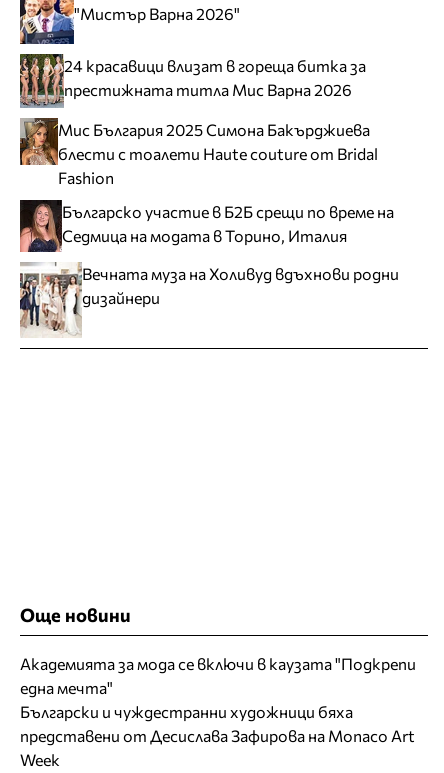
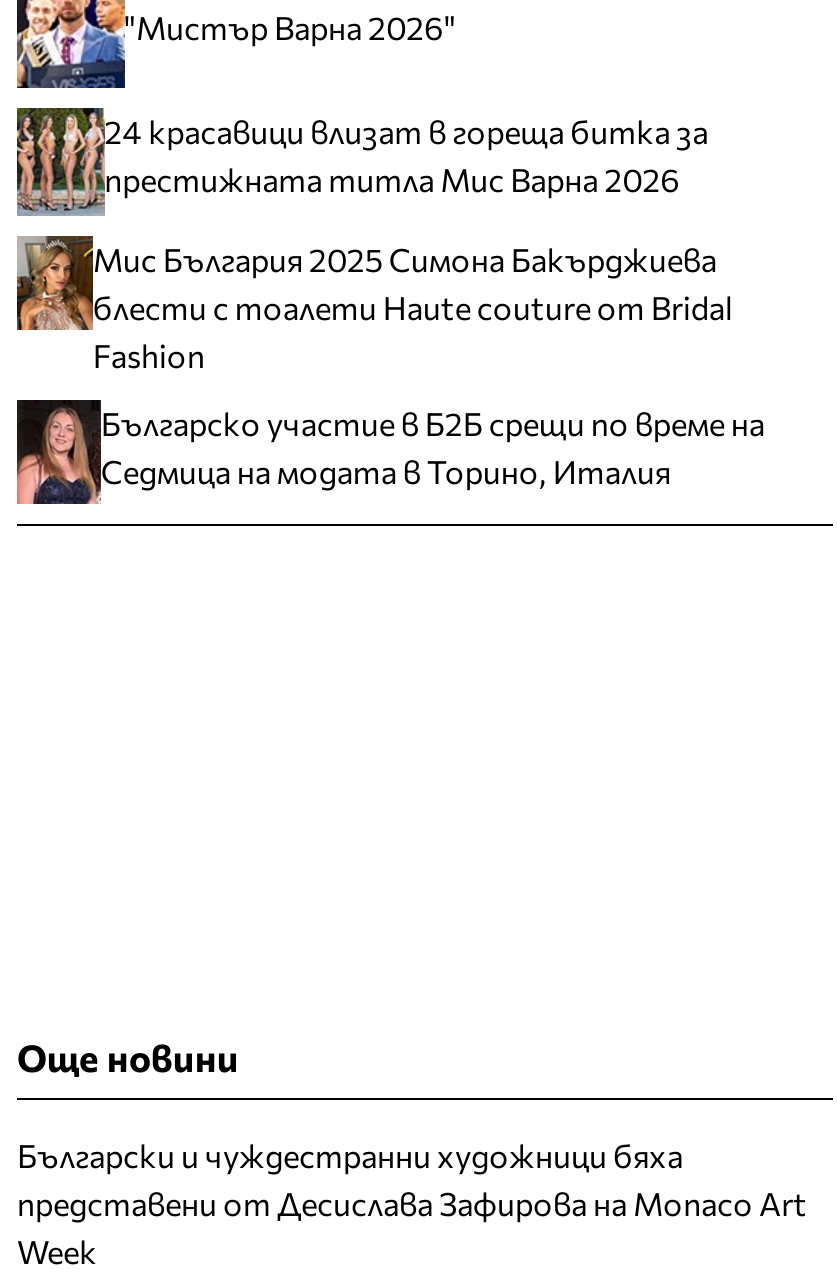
[19,262,399,338] [image] | Вечната муза на Холивуд вдъхнови родни | дизайнери -> none
[20,654,416,697] Академията за мода се включи в каузата "Подкрепи | една мечта" -> none

